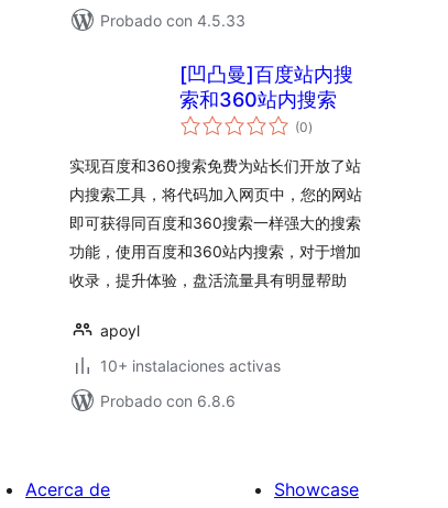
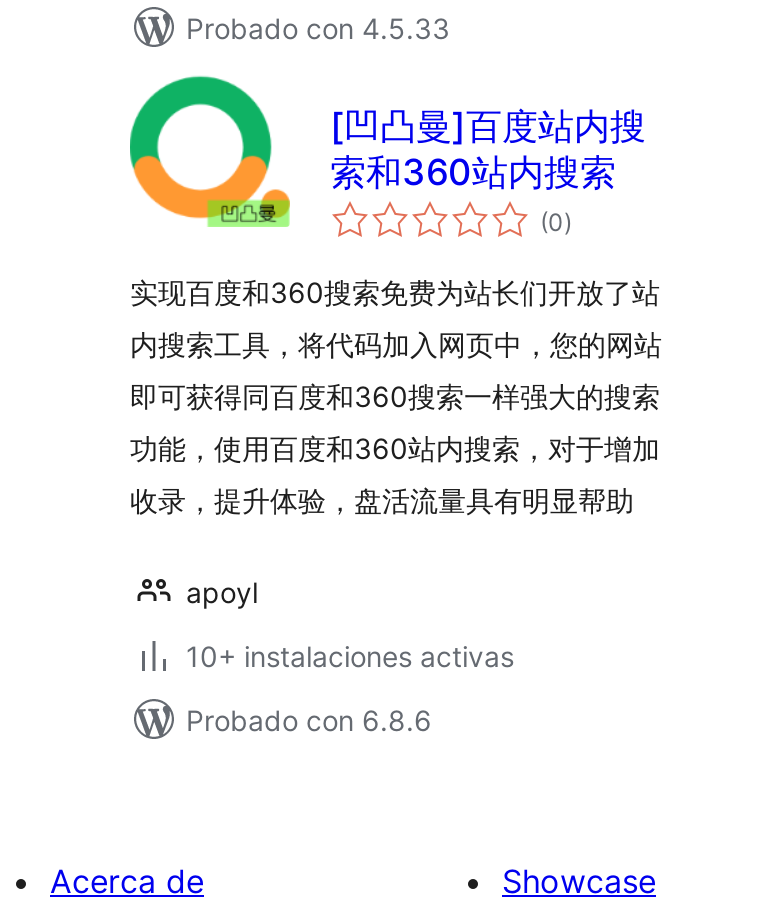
none -> [128,73,292,229] [image]

